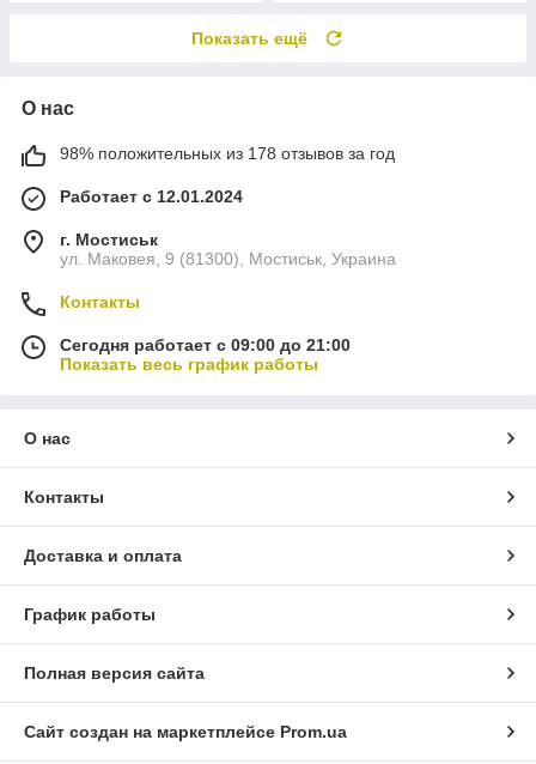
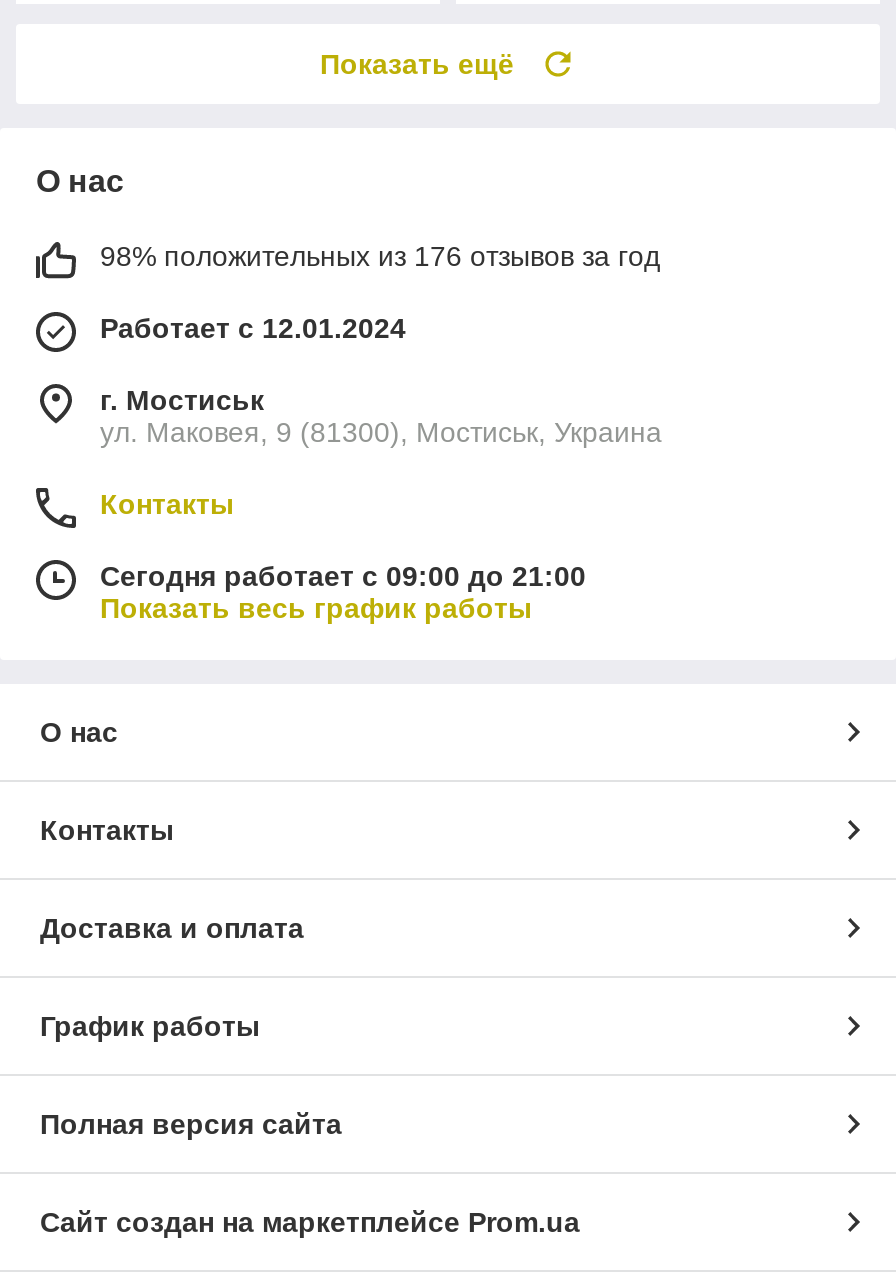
[60,143,395,163] 98% положительных из 178 отзывов за год -> [100,240,660,272] 98% положительных из 176 отзывов за год

